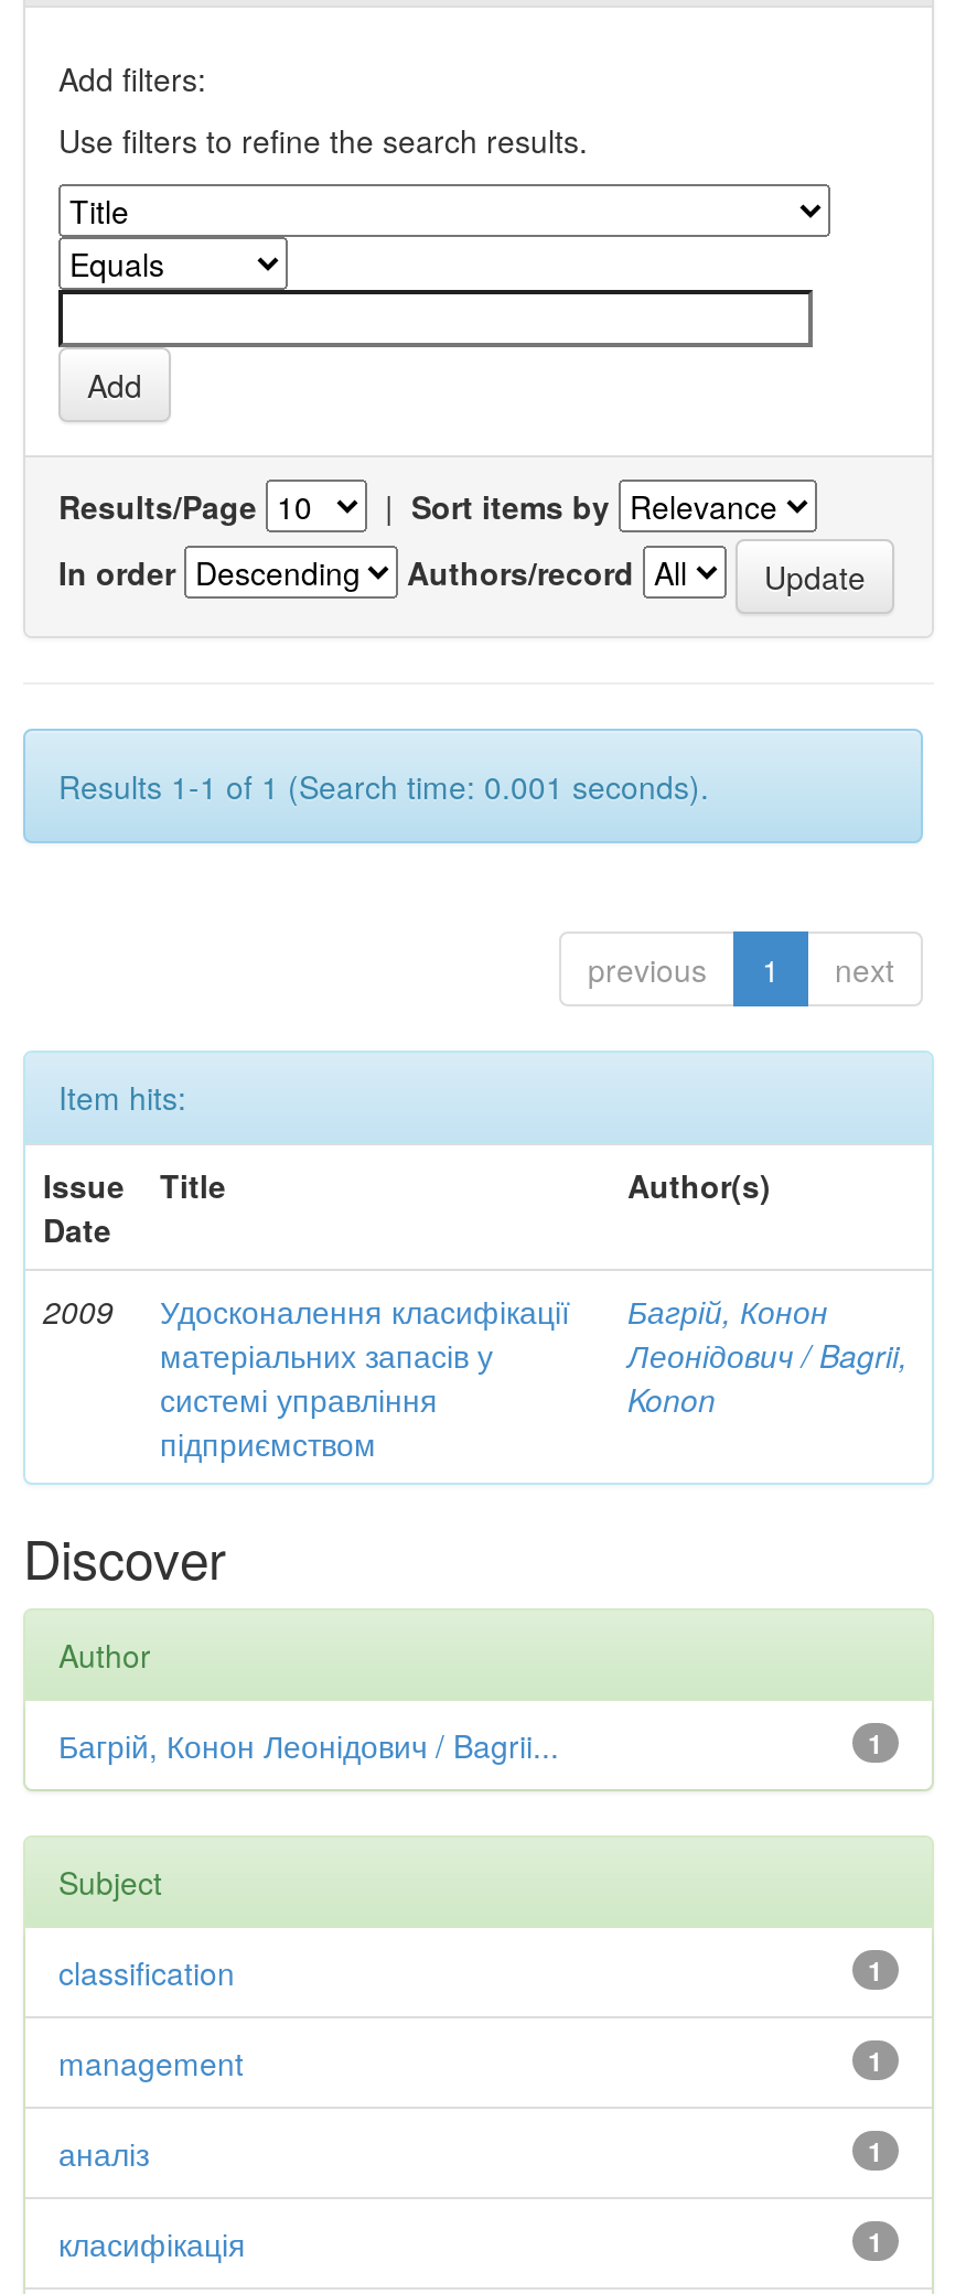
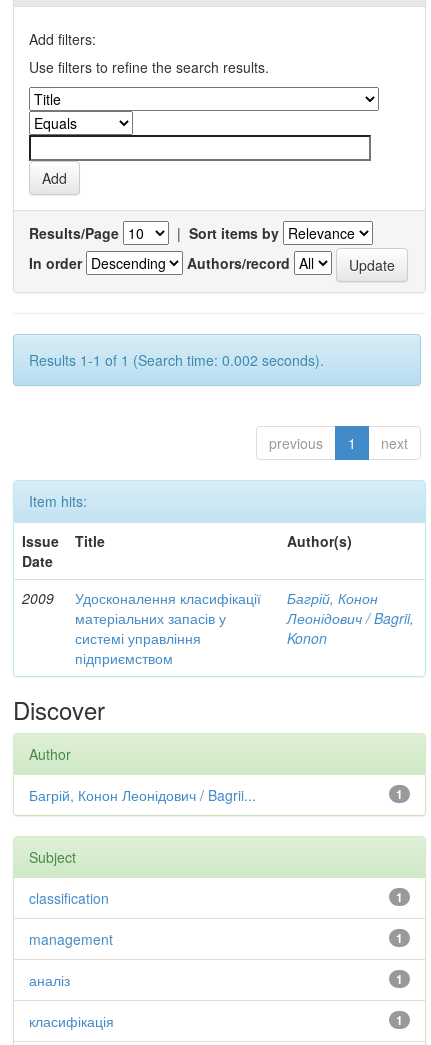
[58,764,709,808] Results 1-1 of 1 (Search time: 0.001 seconds). -> [29,350,324,370] Results 1-1 of 1 (Search time: 0.002 seconds).

